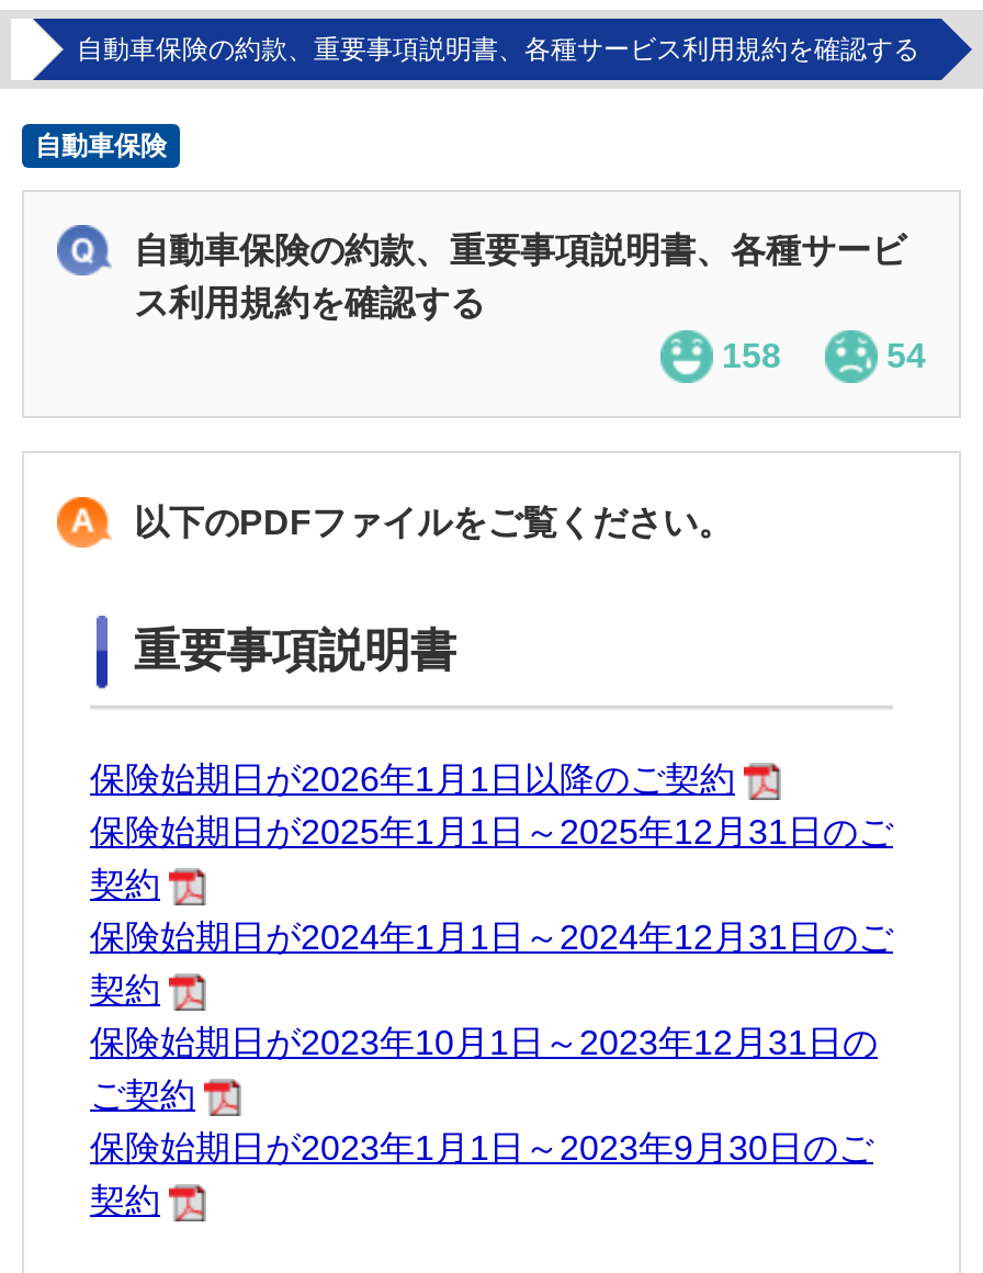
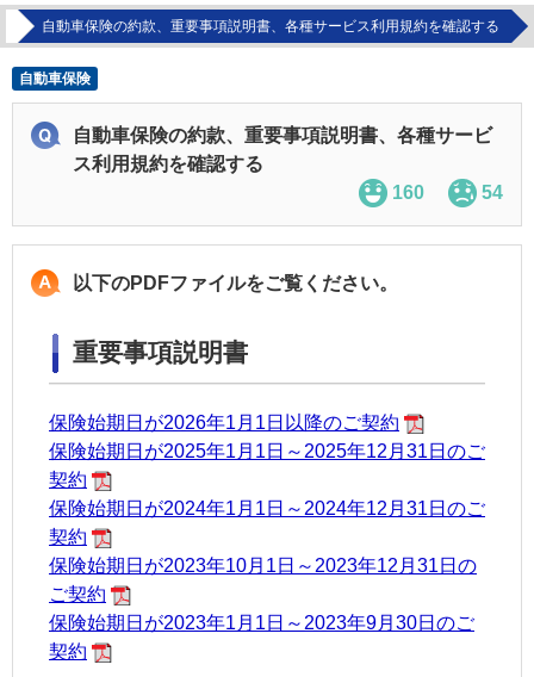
[722,337,781,374] 158 -> [392,182,424,203] 160

